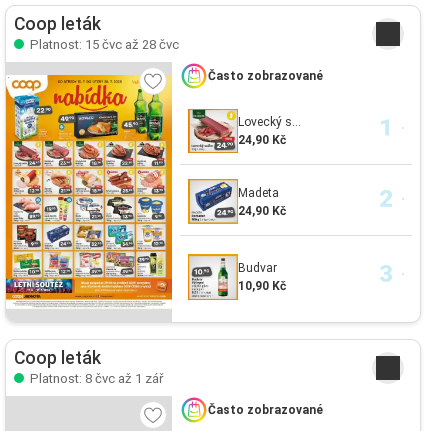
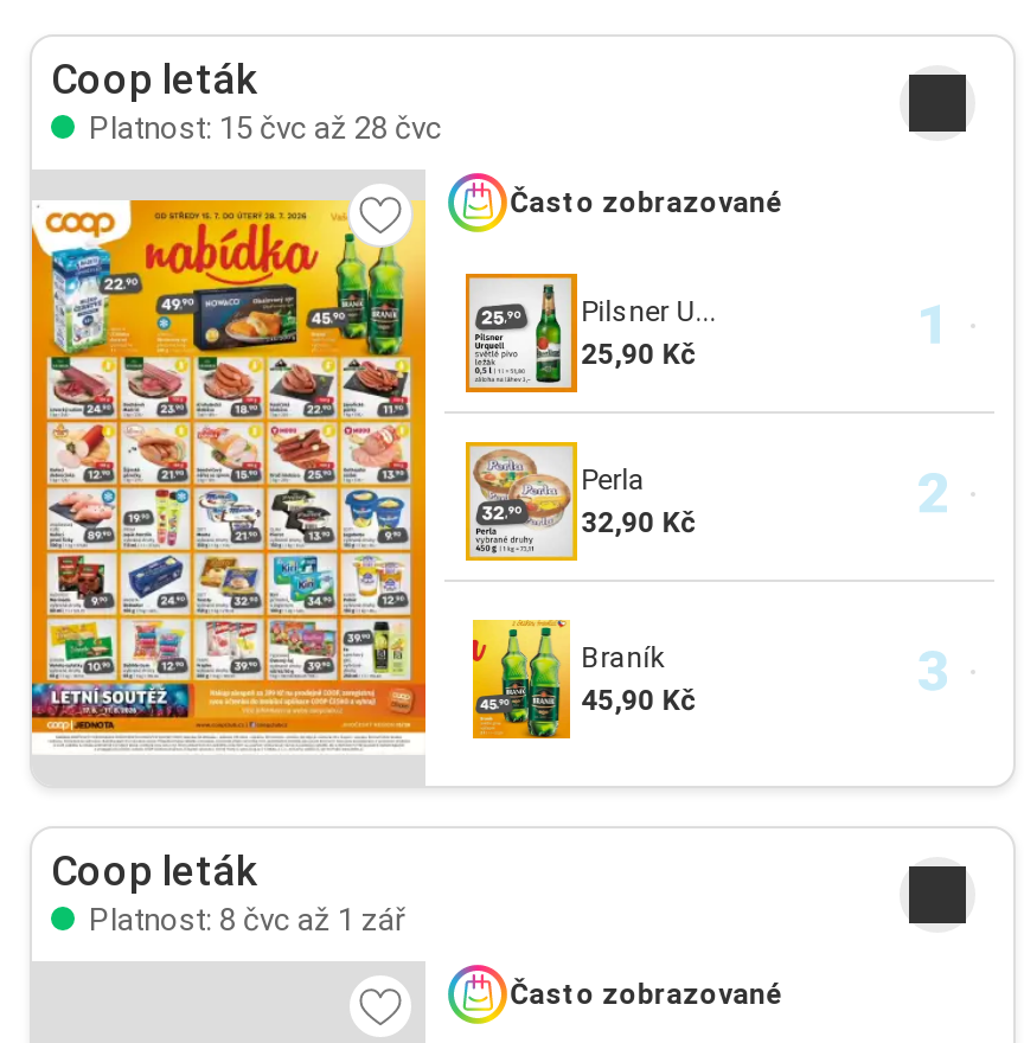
[189,106,301,156] [image] | Lovecký s... | 24,90 Kč -> [463,271,716,395] [image] | Pilsner U... | 25,90 Kč
[188,177,286,227] [image] | Madeta | 24,90 Kč -> [463,440,695,563] [image] | Perla | 32,90 Kč
[187,252,286,302] [image] | Budvar | 10,90 Kč -> [463,618,695,741] [image] | Braník | 45,90 Kč

